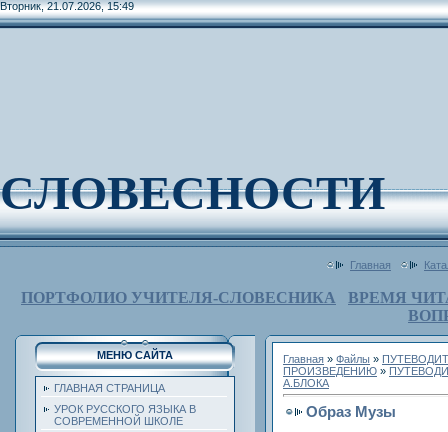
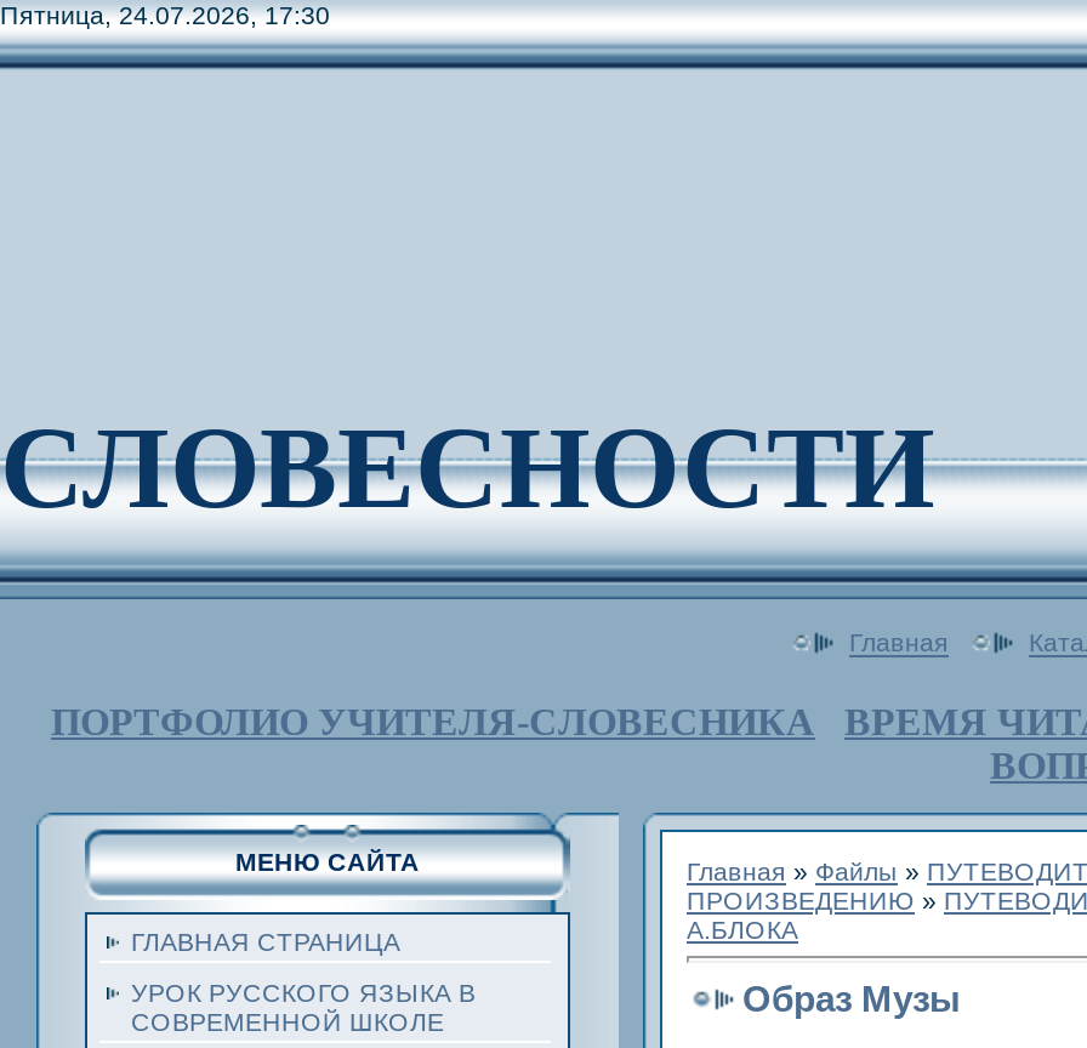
[0,0,134,12] Вторник, 21.07.2026, 15:49 -> [0,0,330,29] Пятница, 24.07.2026, 17:30

